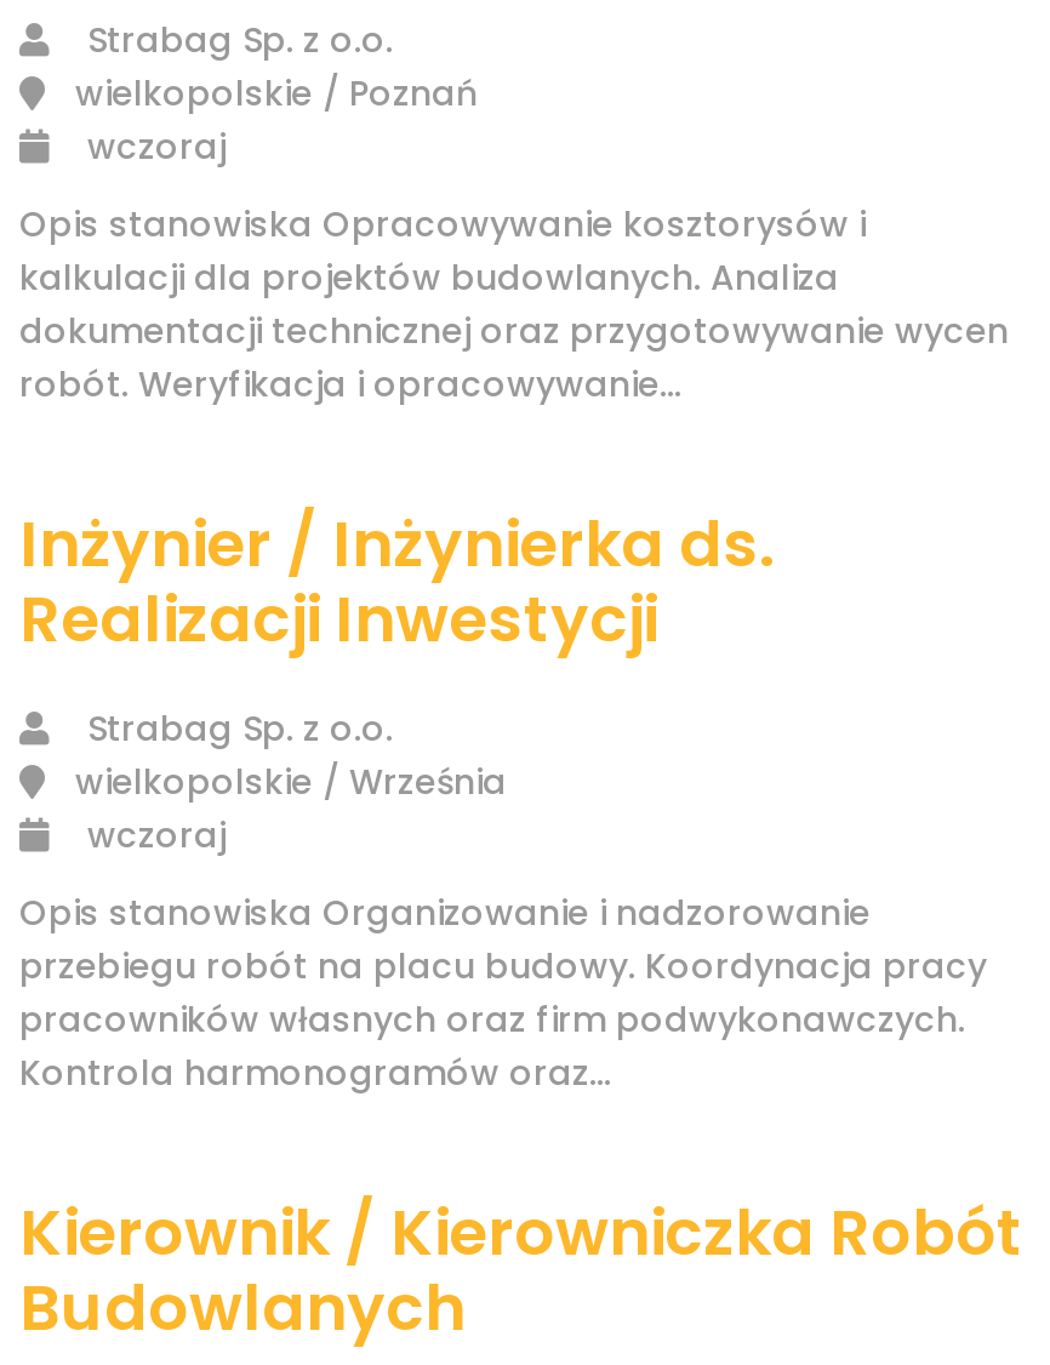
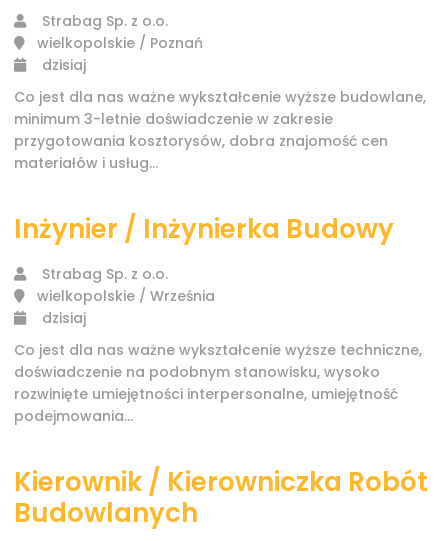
[48,122,226,171] wczoraj -> [26,55,86,75] dzisiaj
[19,200,1009,409] Opis stanowiska Opracowywanie kosztorysów i | kalkulacji dla projektów budowlanych. Analiza | dokumentacji technicznej oraz przygotowywanie wycen | robót. Weryfikacja i opracowywanie... -> [14,87,426,173] Co jest dla nas ważne wykształcenie wyższe budowlane, | minimum 3-letnie doświadczenie w zakresie | przygotowania kosztorysów, dobra znajomość cen | materiałów i usług...
[19,501,774,663] Inżynier / Inżynierka ds. | Realizacji Inwestycji -> [14,211,394,247] Inżynier / Inżynierka Budowy
[48,811,226,859] wczoraj -> [26,308,86,328] dzisiaj
[19,889,987,1097] Opis stanowiska Organizowanie i nadzorowanie | przebiegu robót na placu budowy. Koordynacja pracy | pracowników własnych oraz firm podwykonawczych. | Kontrola harmonogramów oraz... -> [14,340,422,426] Co jest dla nas ważne wykształcenie wyższe techniczne, | doświadczenie na podobnym stanowisku, wysoko | rozwinięte umiejętności interpersonalne, umiejętność | podejmowania...

